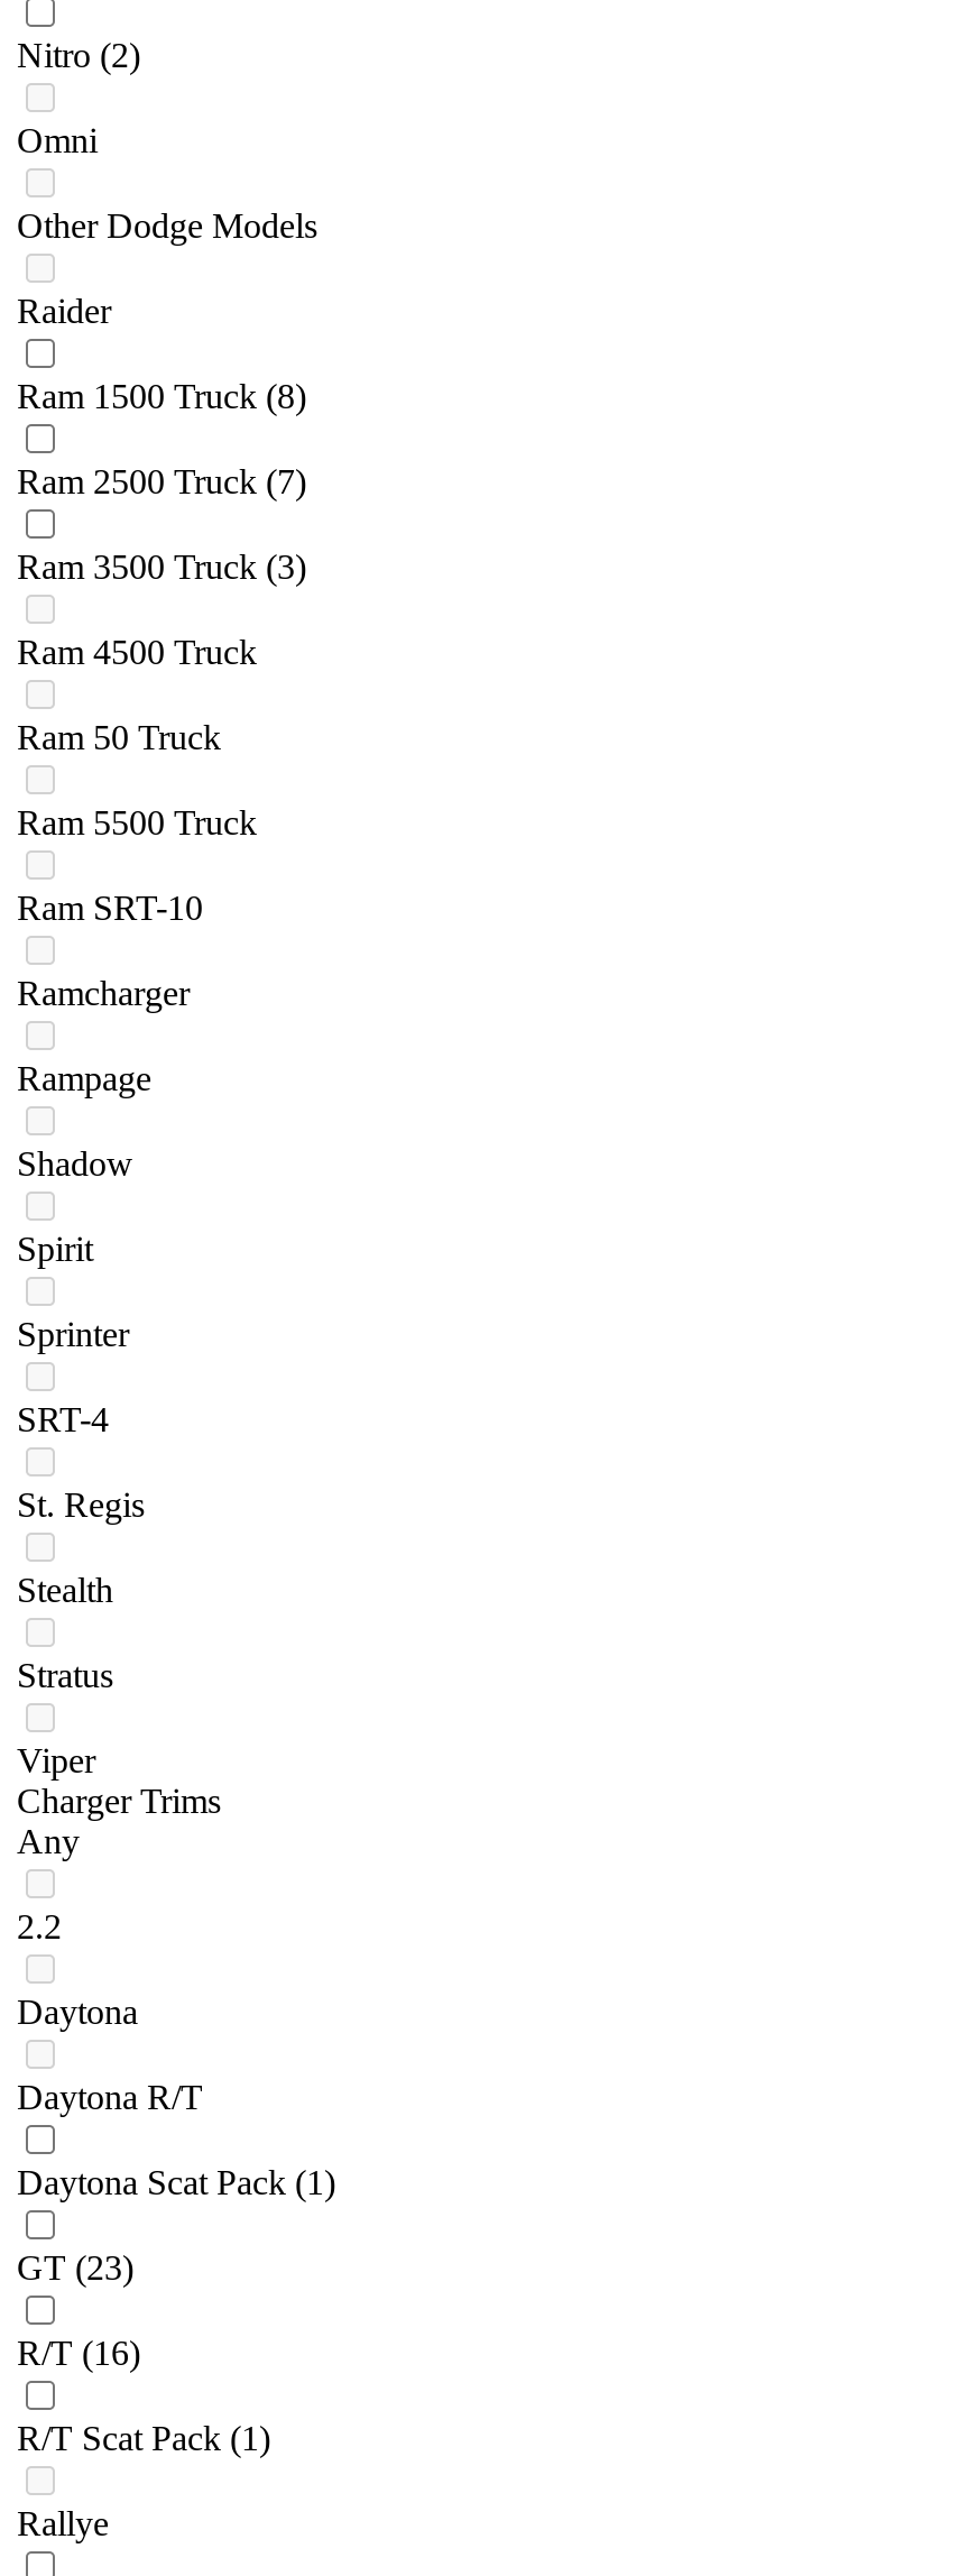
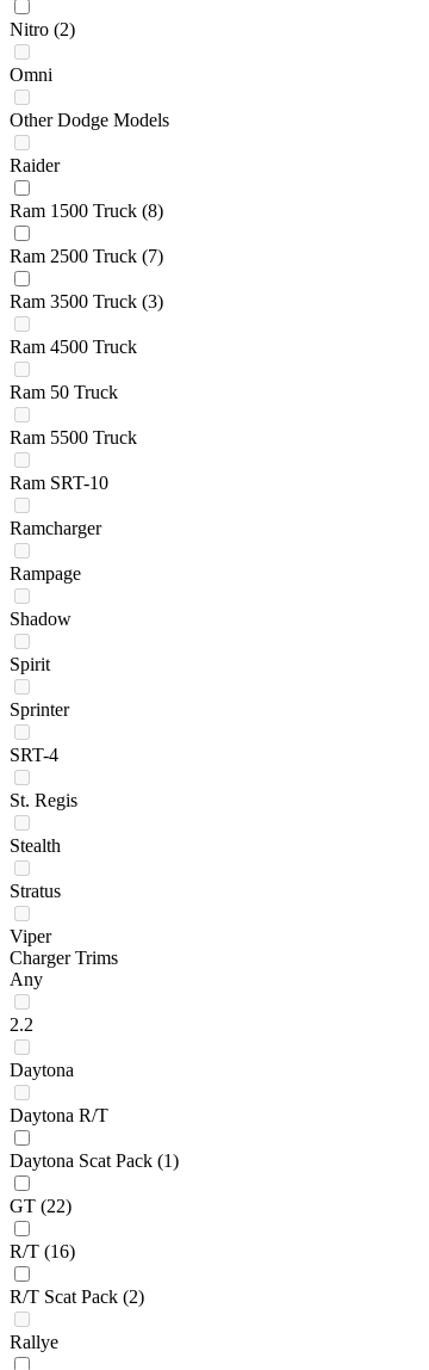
[17,2249,133,2287] GT (23) -> [10,1196,71,1217] GT (22)
[17,2420,270,2458] R/T Scat Pack (1) -> [10,1287,144,1307] R/T Scat Pack (2)

